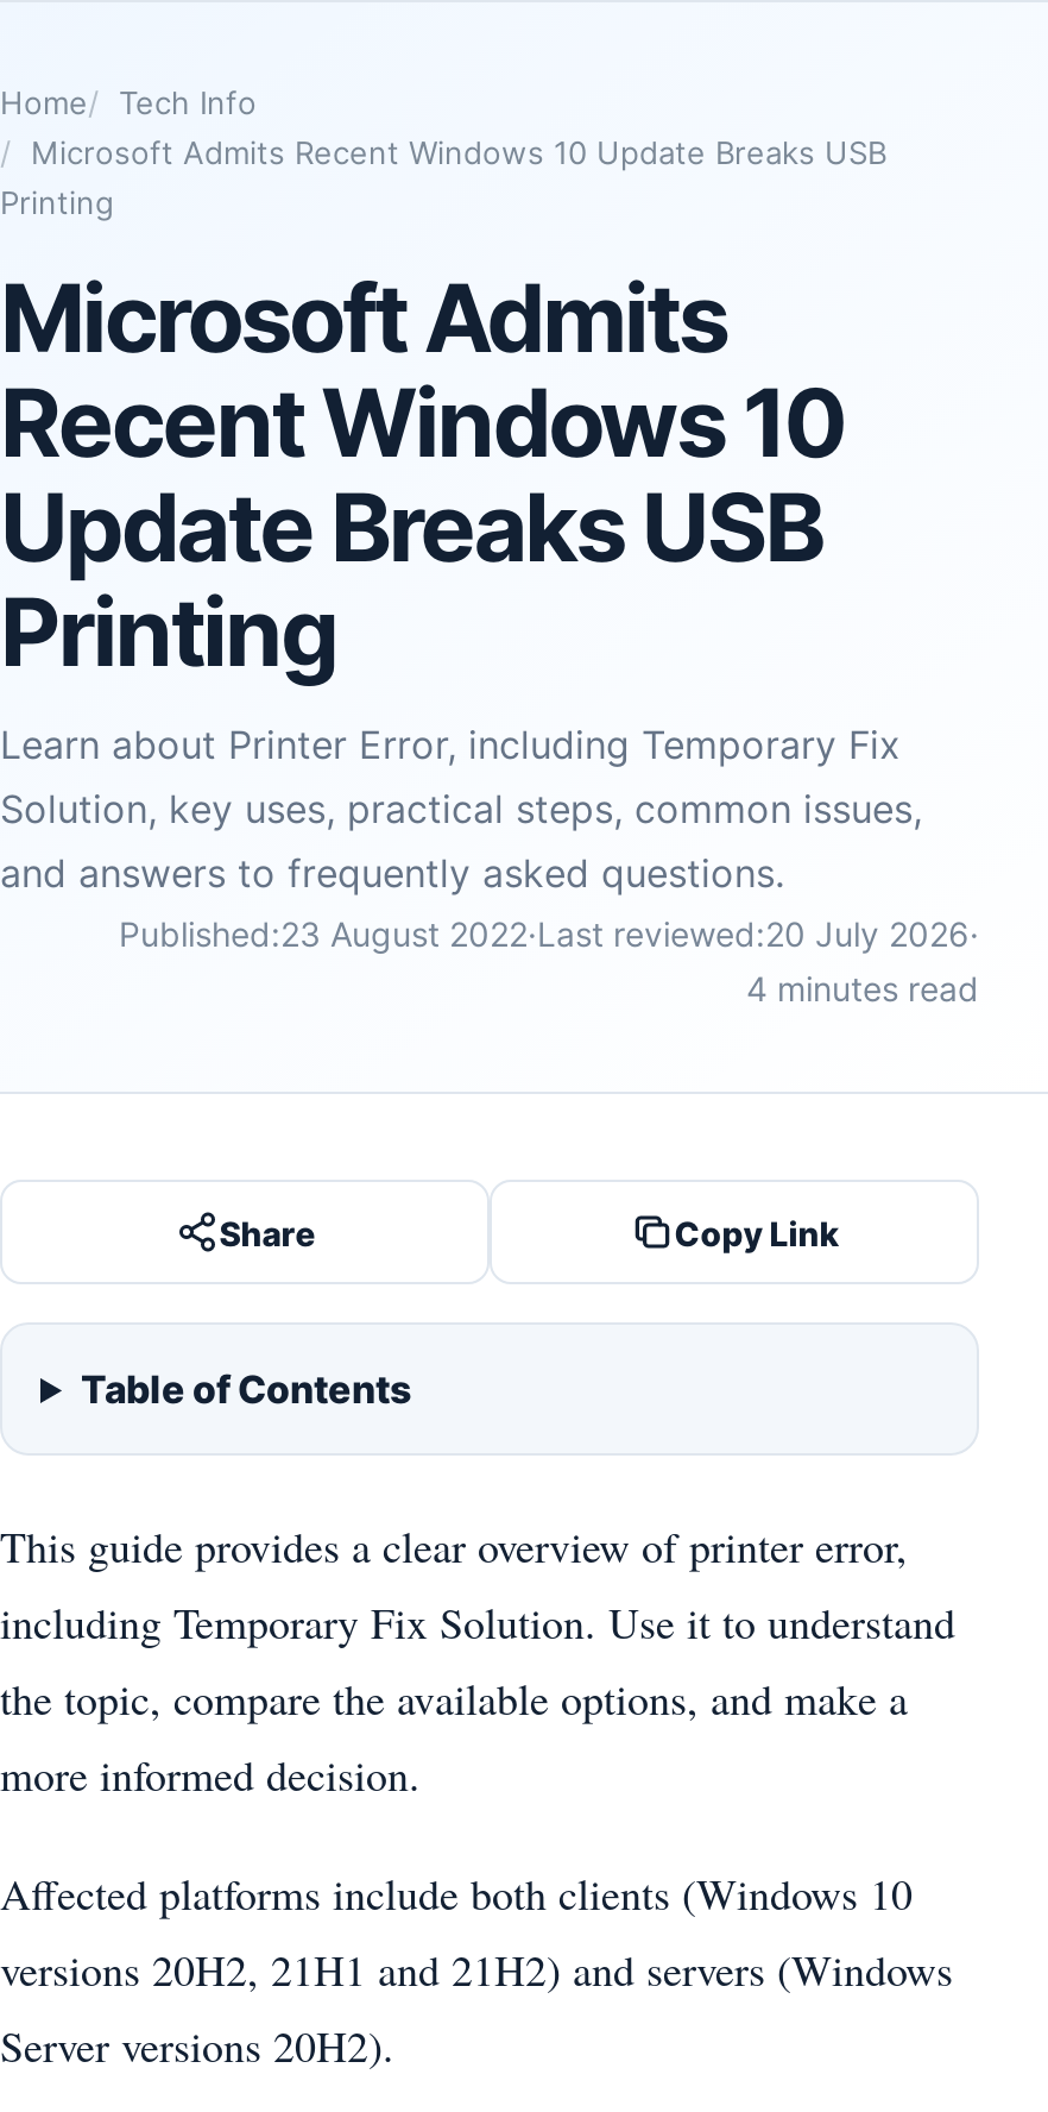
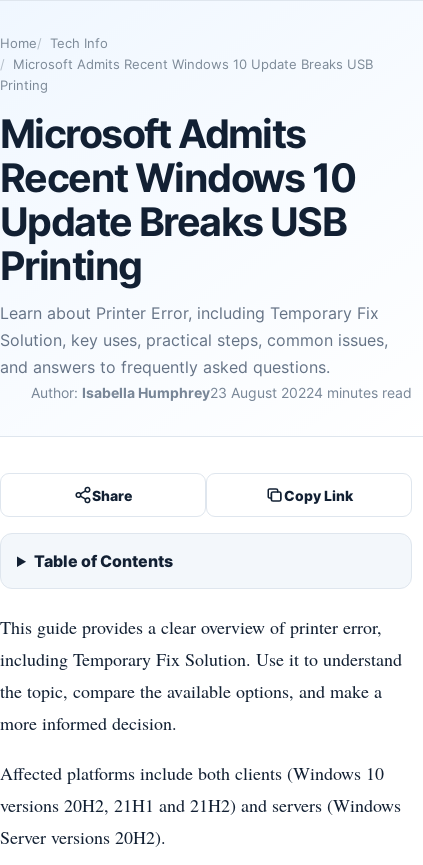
[119,913,979,1008] Published:23 August 2022·Last reviewed:20 July 2026· | 4 minutes read -> [31,384,412,401] Author: Isabella Humphrey23 August 20224 minutes read

